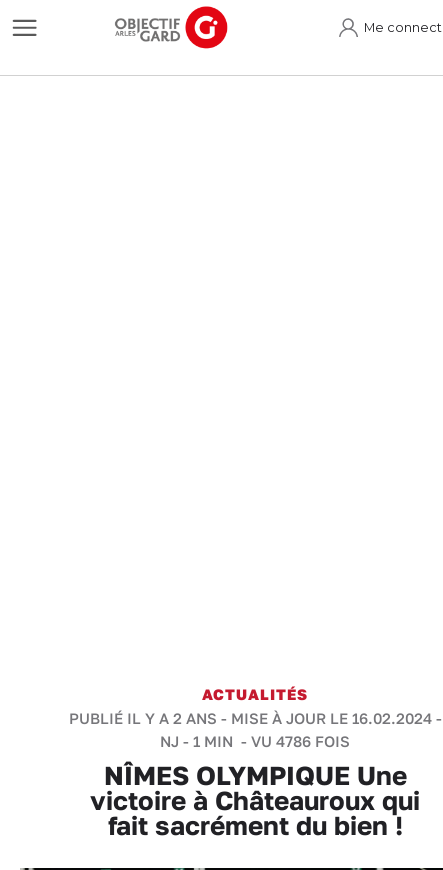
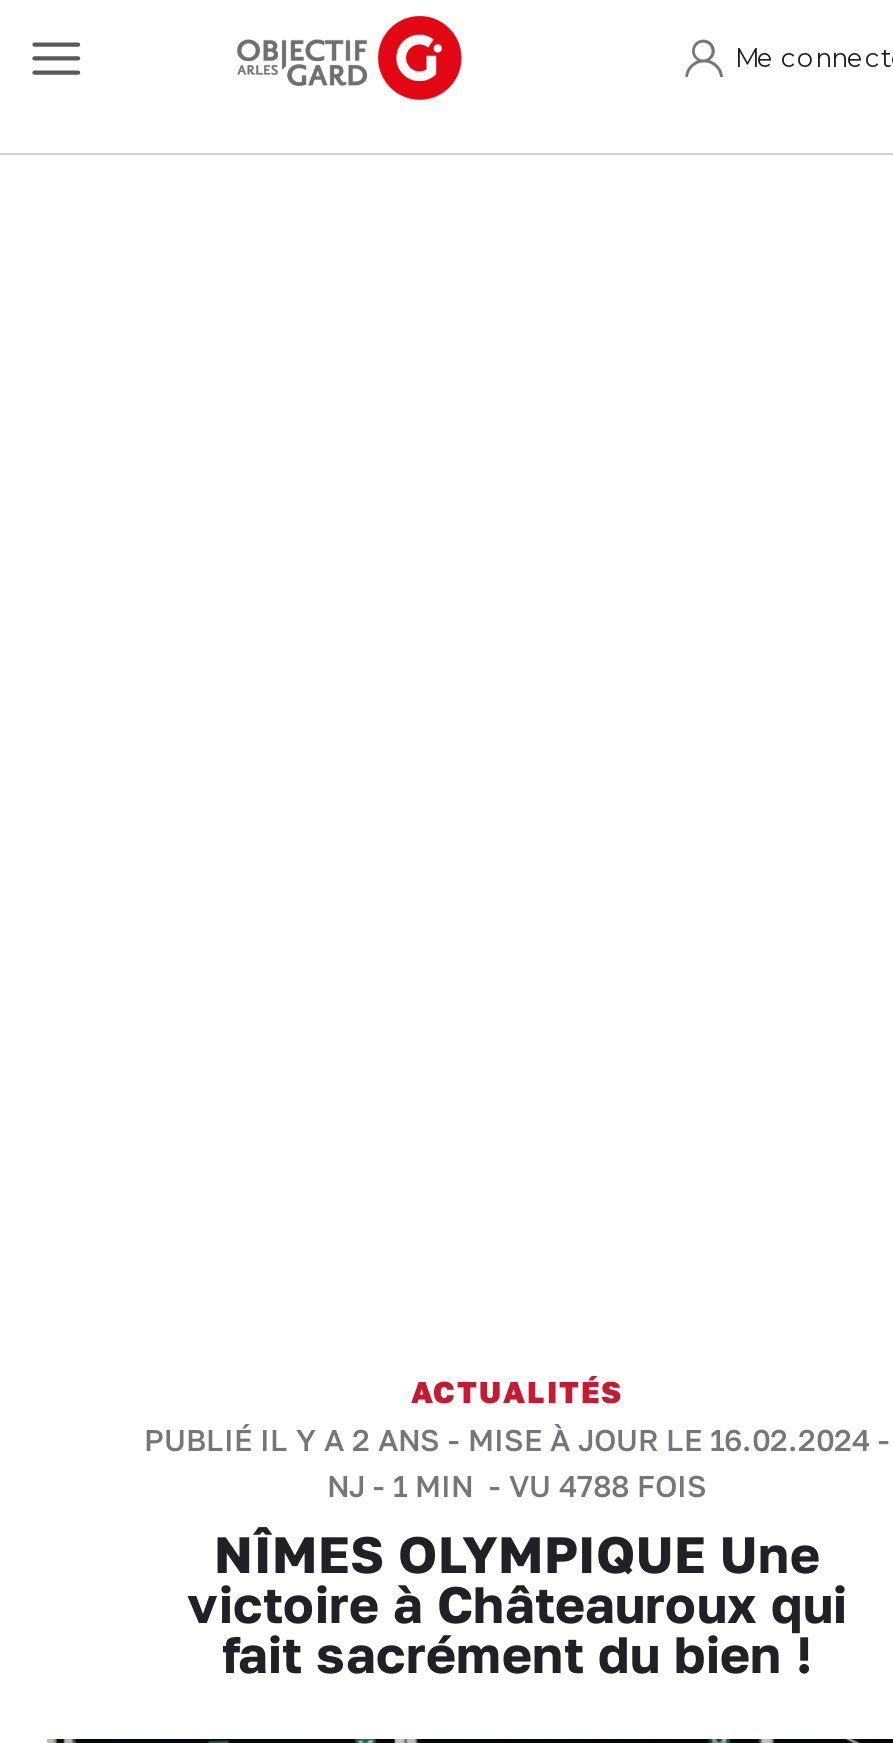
[160,732,350,750] NJ - 1 MIN - VU 4786 FOIS -> [327,1467,707,1503] NJ - 1 MIN - VU 4788 FOIS

